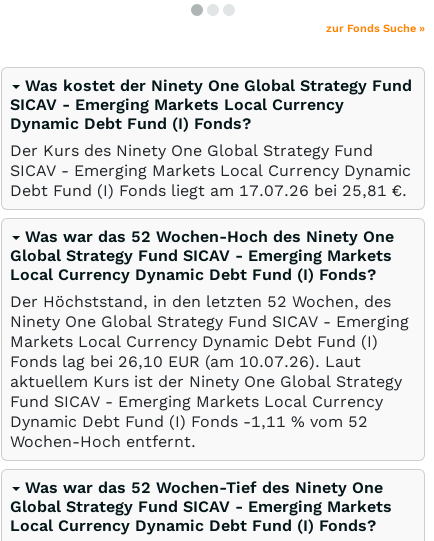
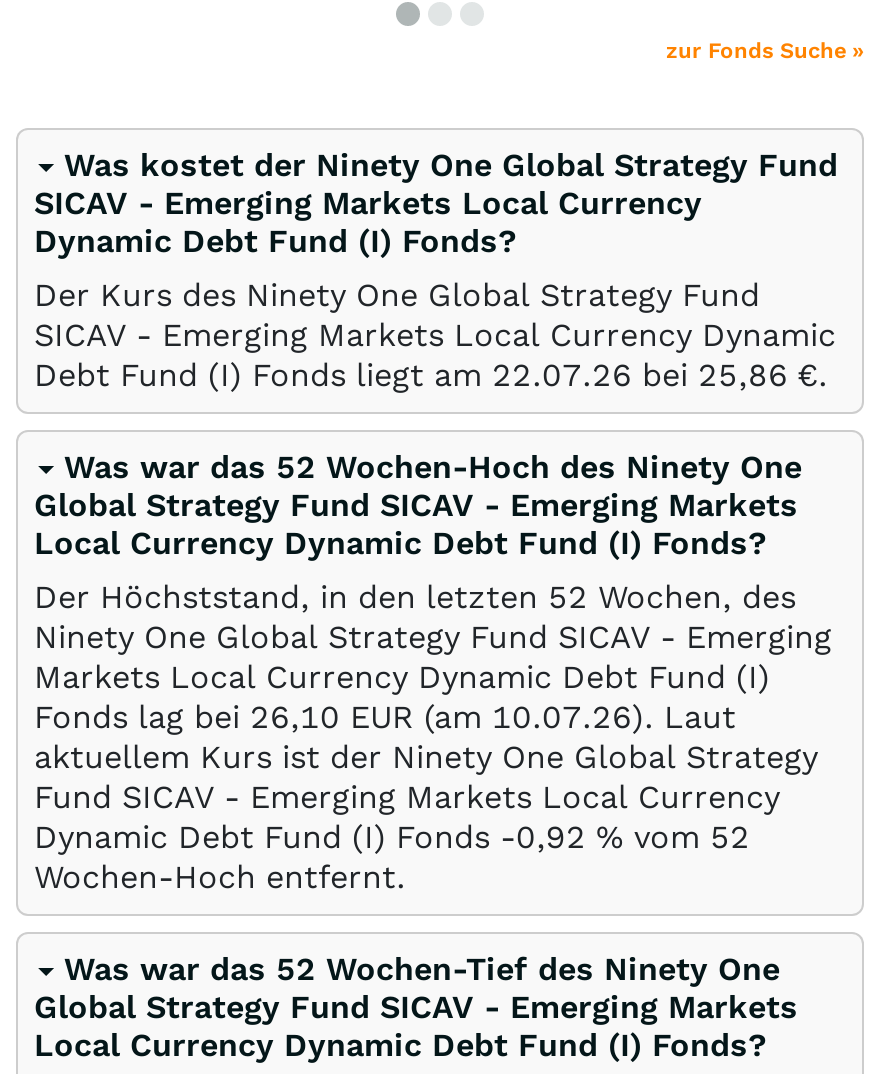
[10,181,407,200] Debt Fund (I) Fonds liegt am 17.07.26 bei 25,81 €. -> [34,356,828,394] Debt Fund (I) Fonds liegt am 22.07.26 bei 25,86 €.
[10,412,368,431] Dynamic Debt Fund (I) Fonds -1,11% vom 52 -> [34,818,750,856] Dynamic Debt Fund (I) Fonds -0,92% vom 52

